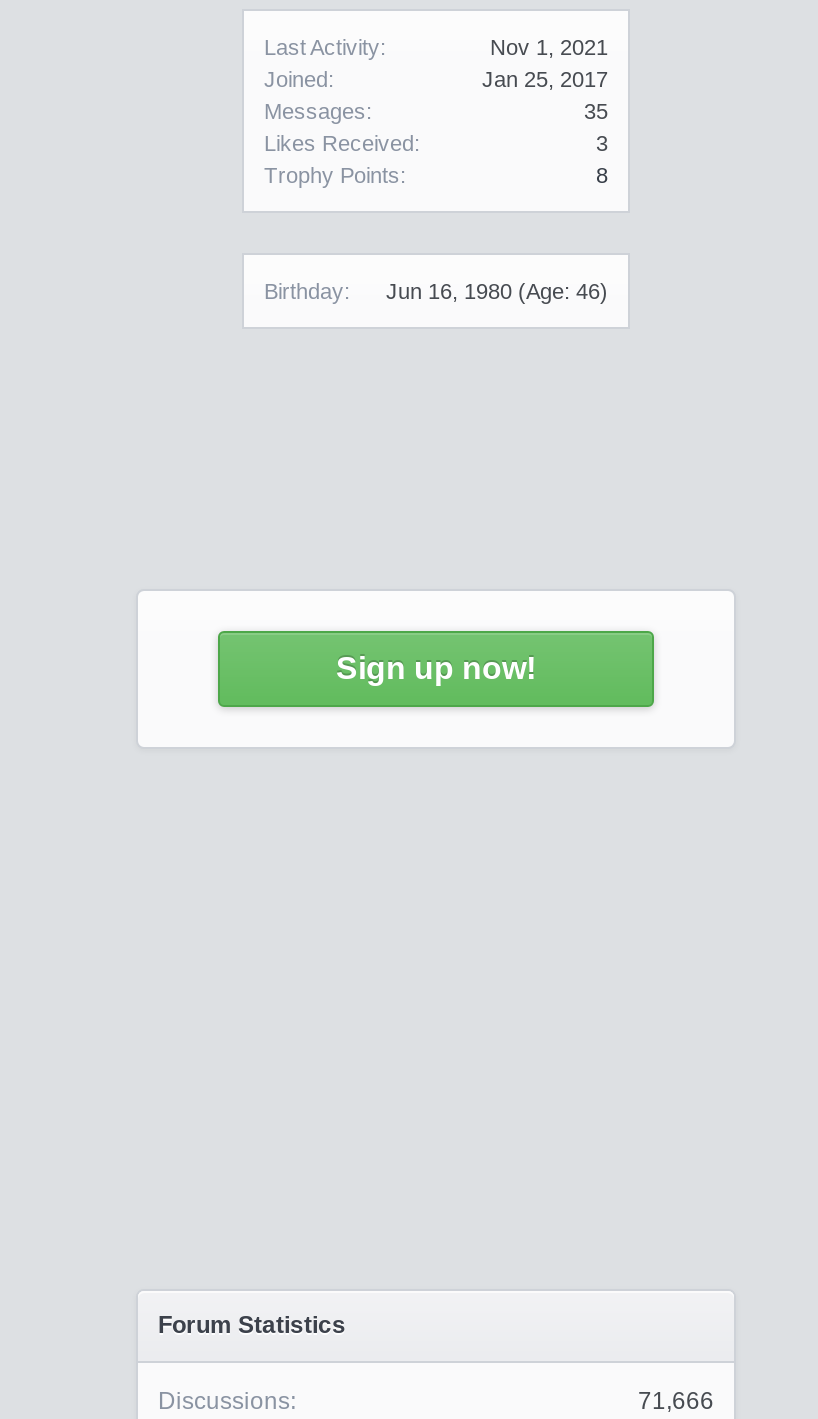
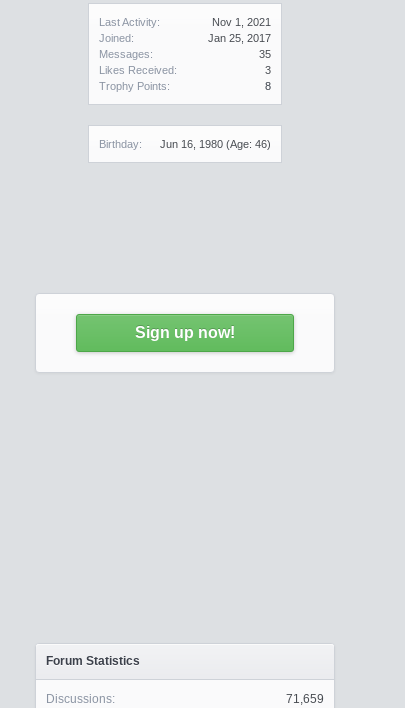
[638,1387,714,1415] 71,666 -> [286,692,324,706] 71,659

